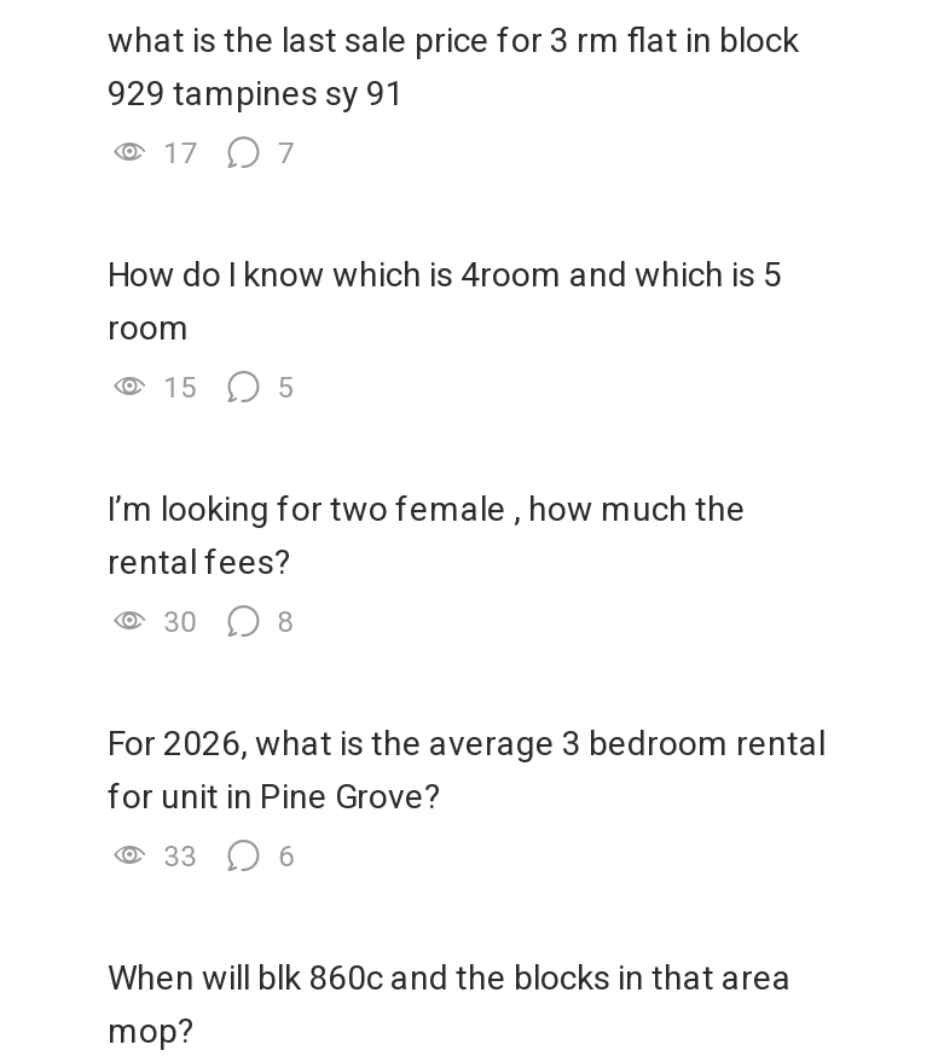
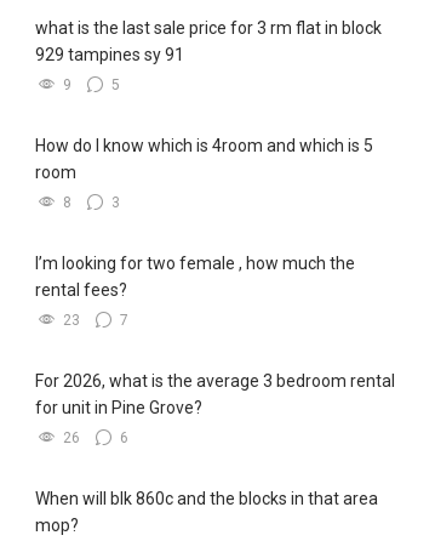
[164,136,198,169] 17 -> [63,76,72,93] 9
[278,136,295,169] 7 -> [112,76,120,93] 5
[164,370,198,404] 15 -> [63,194,72,211] 8
[278,370,295,404] 5 -> [112,194,120,211] 3
[164,604,198,638] 30 -> [63,311,80,328] 23
[278,604,295,638] 8 -> [120,311,129,328] 7
[164,839,198,873] 33 -> [63,429,80,446] 26

